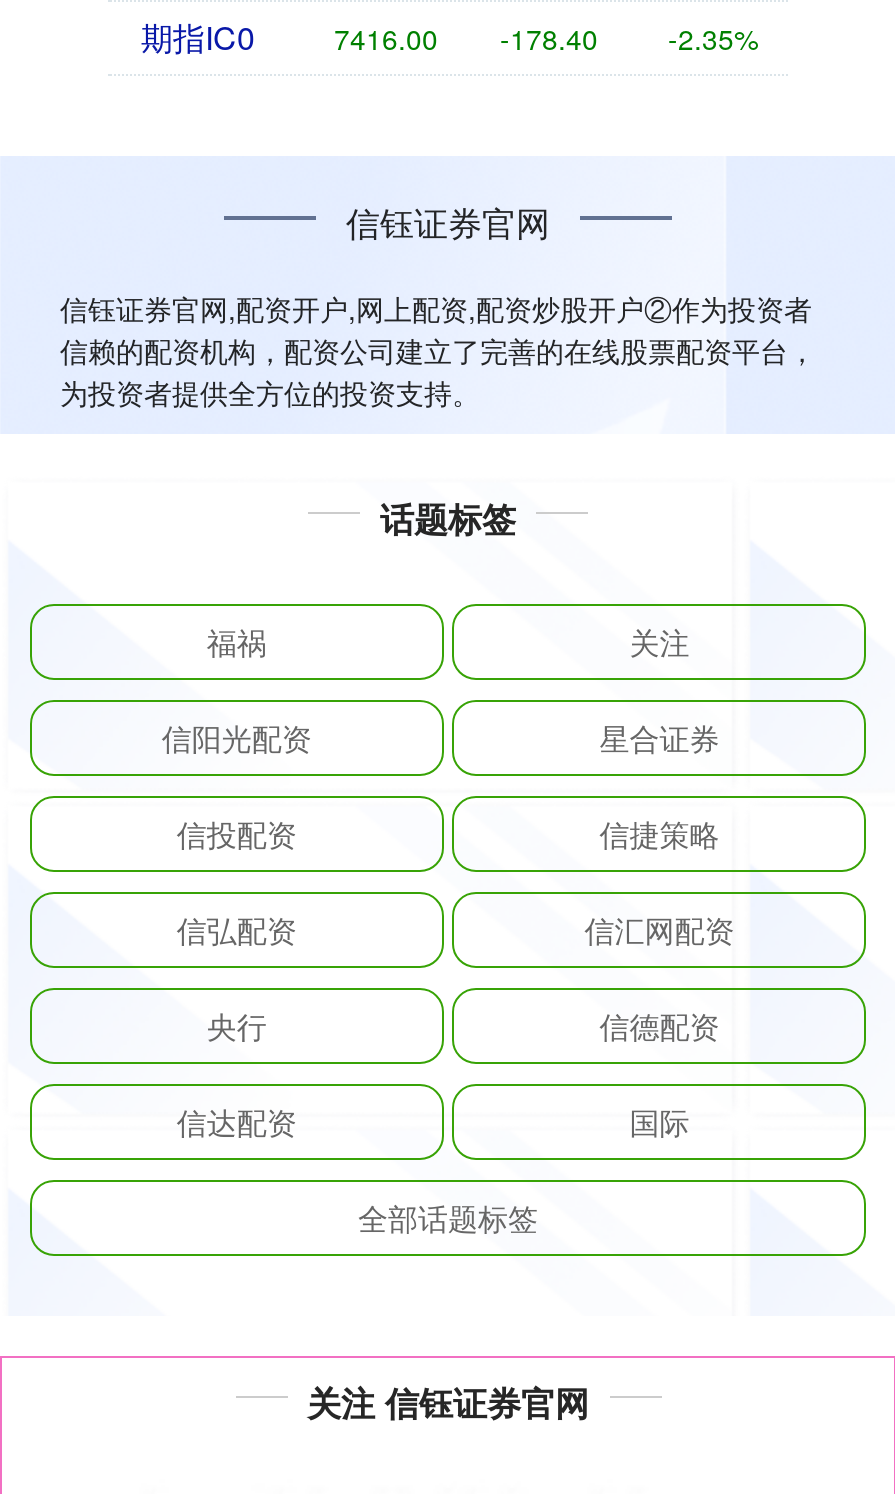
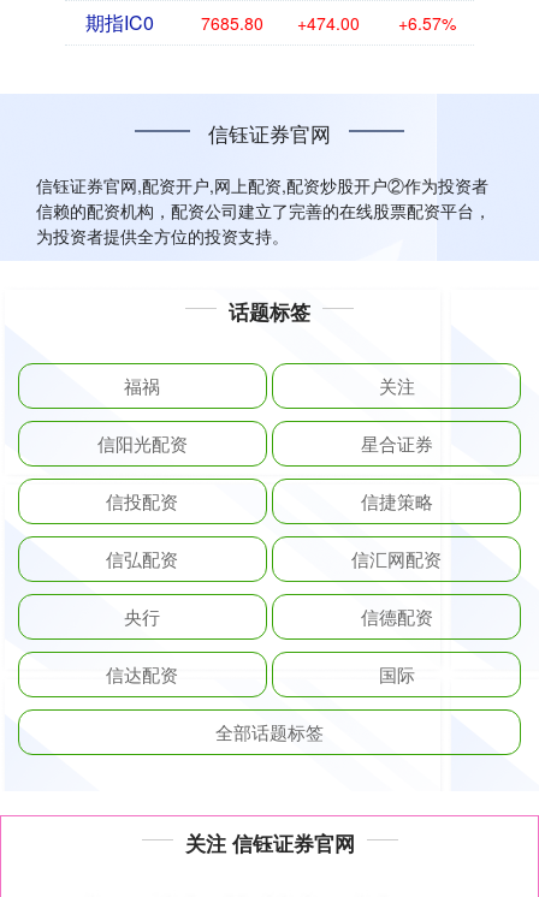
[334,19,438,59] 7416.00 -> [201,11,263,35] 7685.80
[500,19,598,59] -178.40 -> [297,11,360,35] +474.00
[668,19,758,59] -2.35% -> [398,11,456,35] +6.57%

